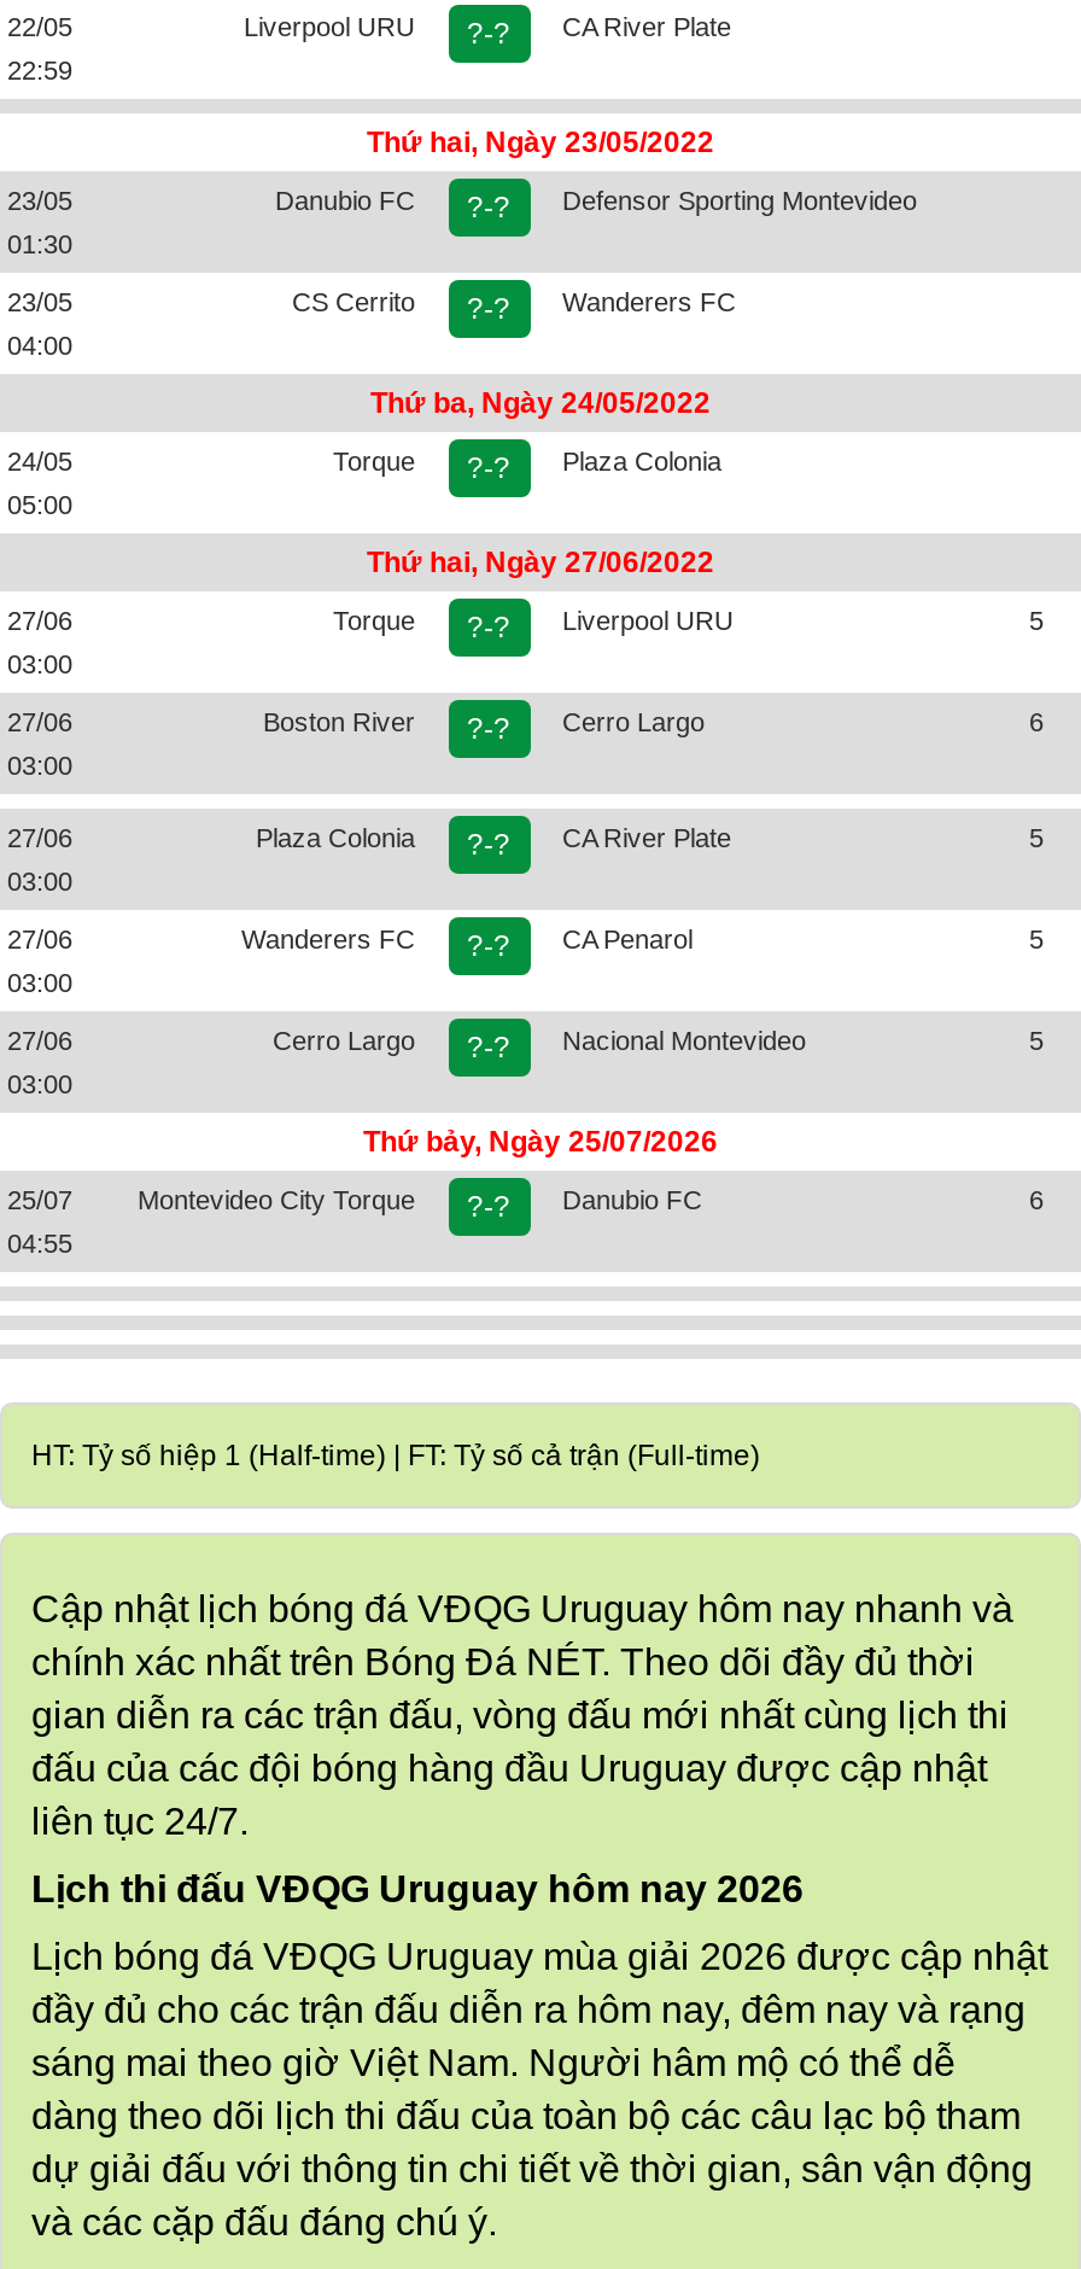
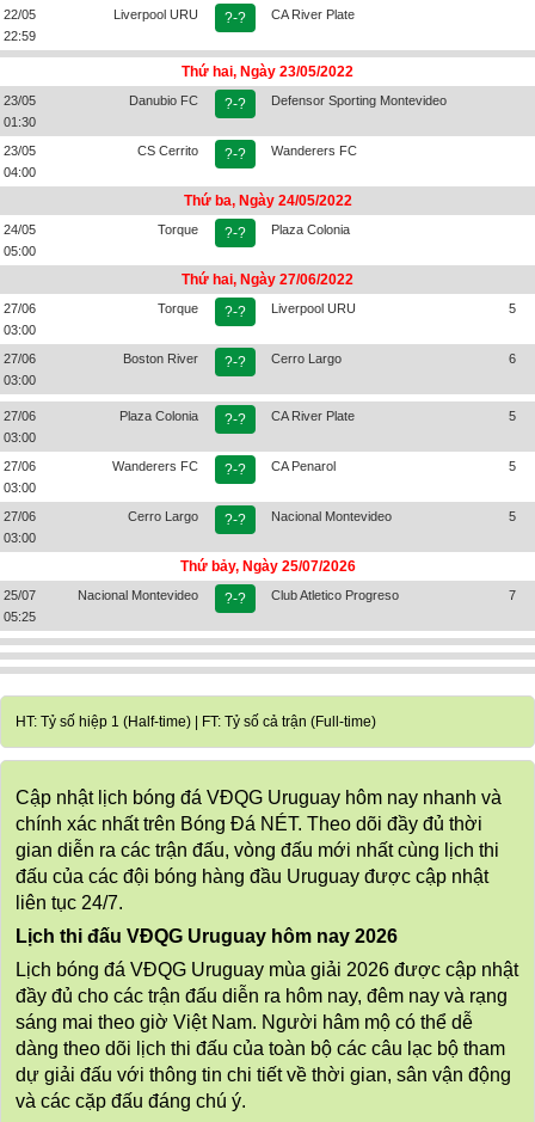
[138,1185,415,1214] Montevideo City Torque -> [78,588,198,602] Nacional Montevideo
[562,1185,1044,1214] Danubio FC | 6 -> [271,588,516,602] Club Atletico Progreso | 7
[7,1229,72,1258] 04:55 -> [4,609,36,624] 05:25

